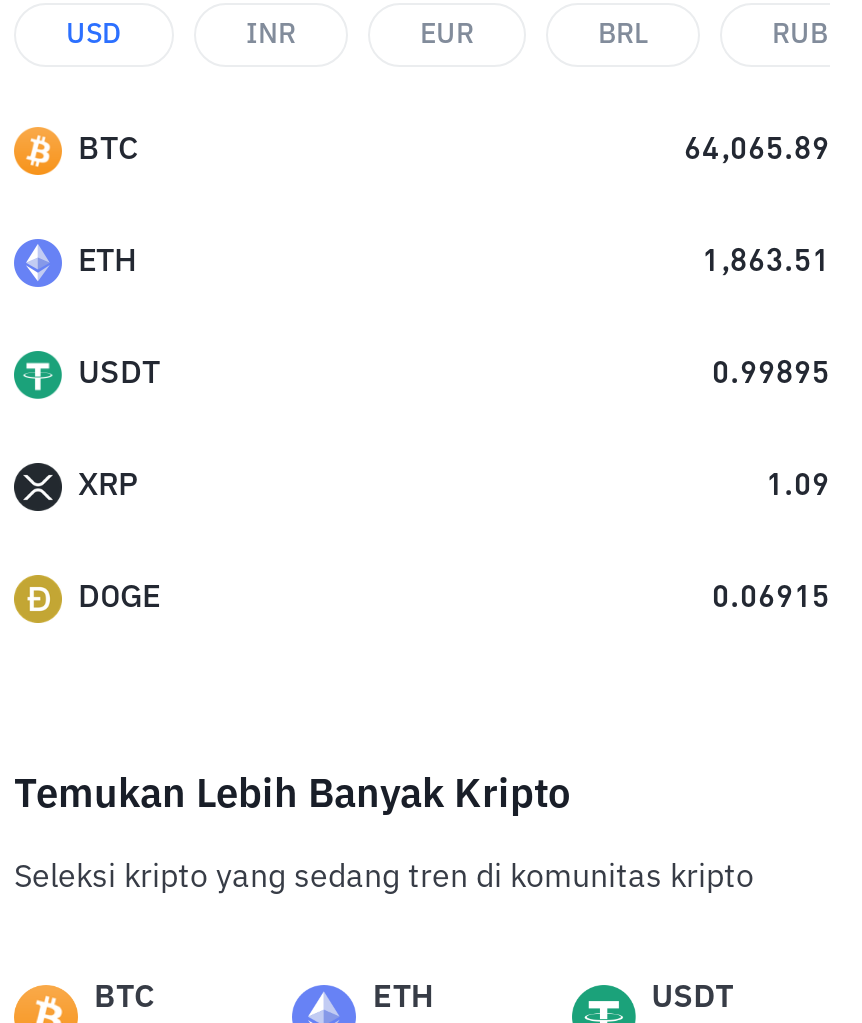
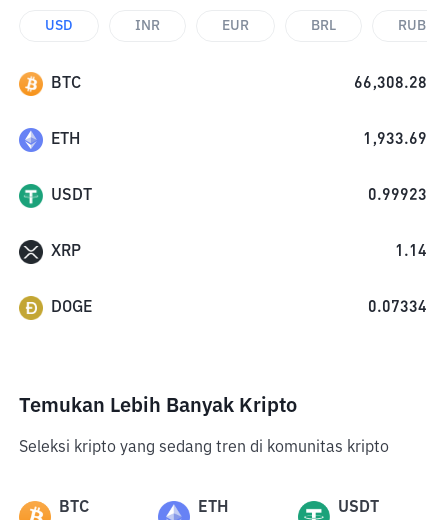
[684,135,830,167] 64,065.89 -> [354,76,427,92] 66,308.28
[702,247,830,279] 1,863.51 -> [363,132,427,148] 1,933.69
[712,359,830,391] 0.99895 -> [368,188,427,204] 0.99923
[766,471,830,503] 1.09 -> [395,244,427,260] 1.14
[712,583,830,615] 0.06915 -> [368,300,427,316] 0.07334

